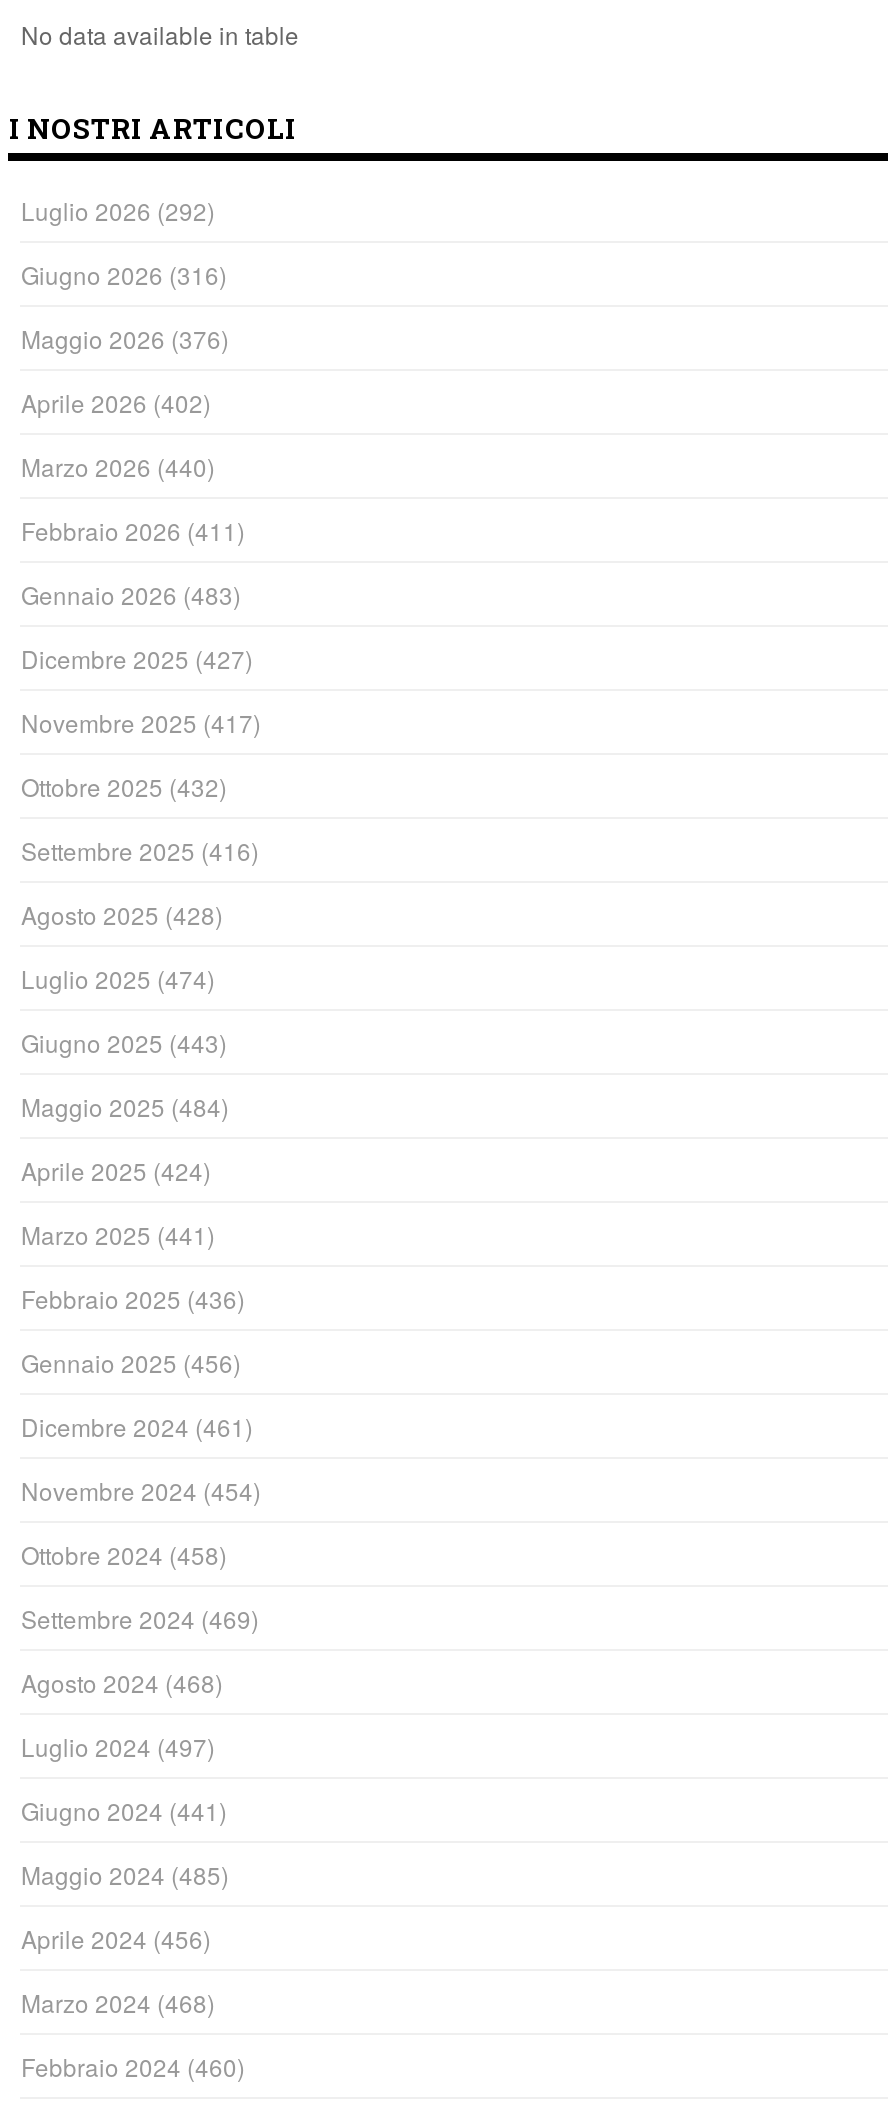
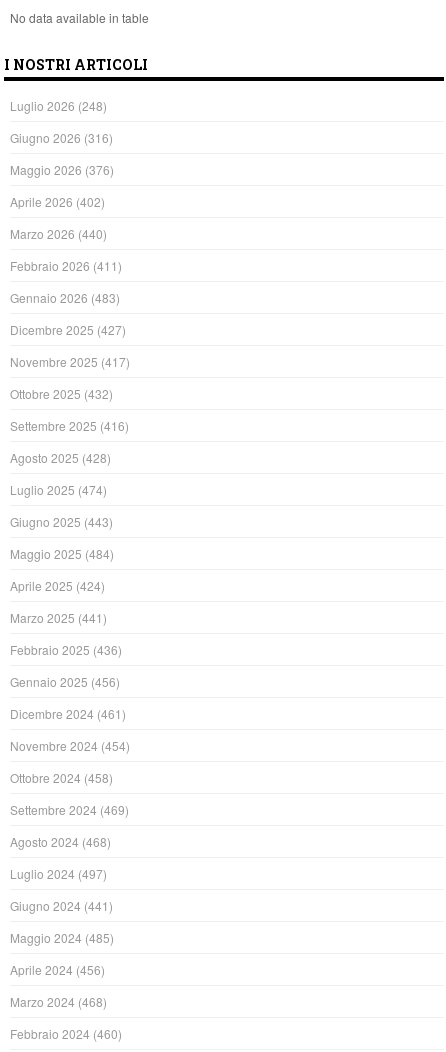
[21,193,215,227] Luglio 2026 (292) -> [10,97,107,114] Luglio 2026 (248)

